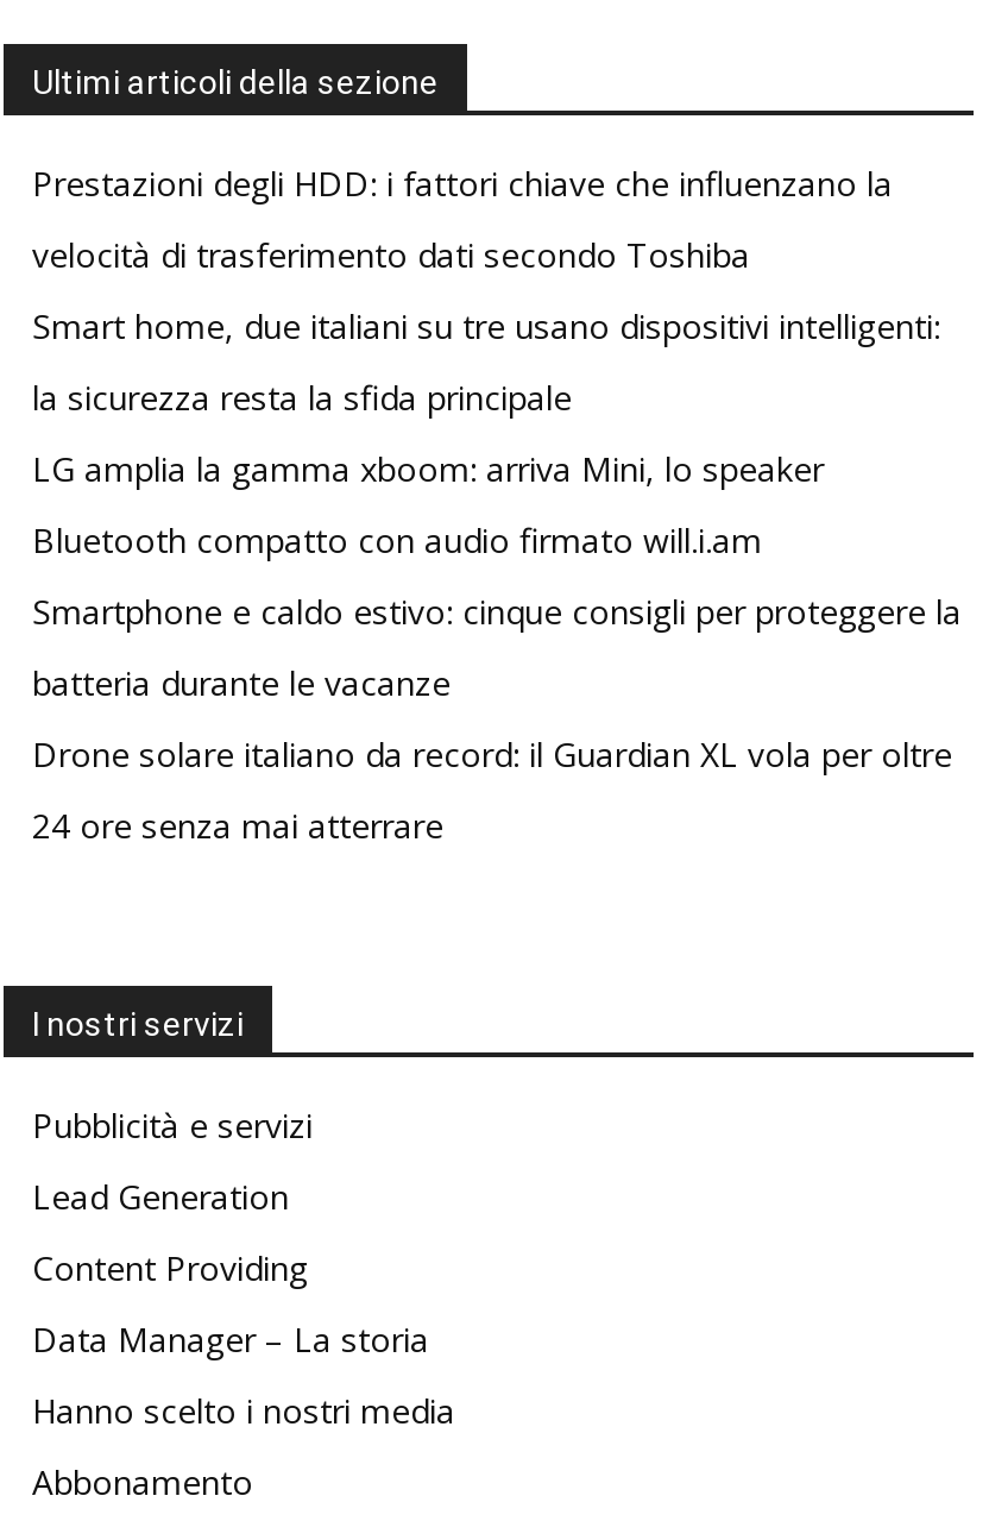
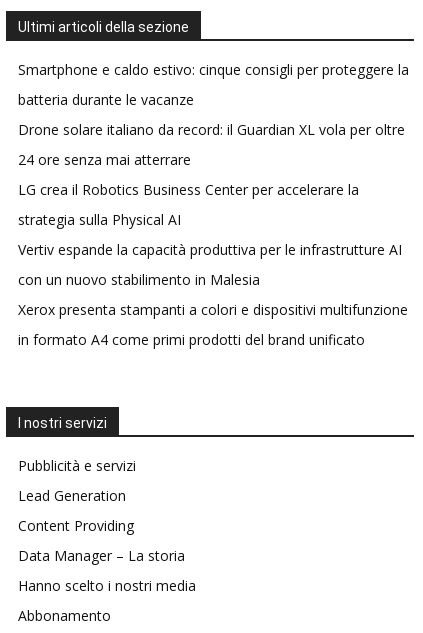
[32,161,940,562] Prestazioni degli HDD: i fattori chiave che influenzano la | velocità di trasferimento dati secondo Toshiba | Smart home, due italiani su tre usano dispositivi intelligenti: | la sicurezza resta la sfida principale | LG amplia la gamma xboom: arriva Mini, lo speaker | Bluetooth compatto con audio firmato will.i.am -> none
moved [32,589,962,848] -> [18,60,409,169]: Smartphone e caldo estivo: cinque consigli per proteggere la | batteria durante le vacanze | Drone solare italiano da record: il Guardian XL vola per oltre | 24 ore senza mai atterrare
none -> [18,180,408,349] LG crea il Robotics Business Center per accelerare la | strategia sulla Physical AI | Vertiv espande la capacità produttiva per le infrastrutture AI | con un nuovo stabilimento in Malesia | Xerox presenta stampanti a colori e dispositivi multifunzione | in formato A4 come primi prodotti del brand unificato

